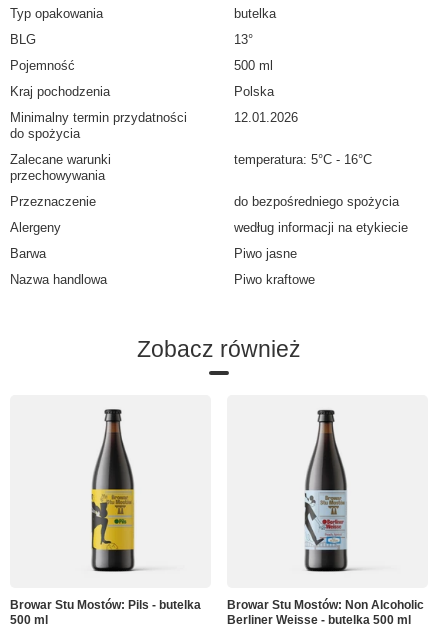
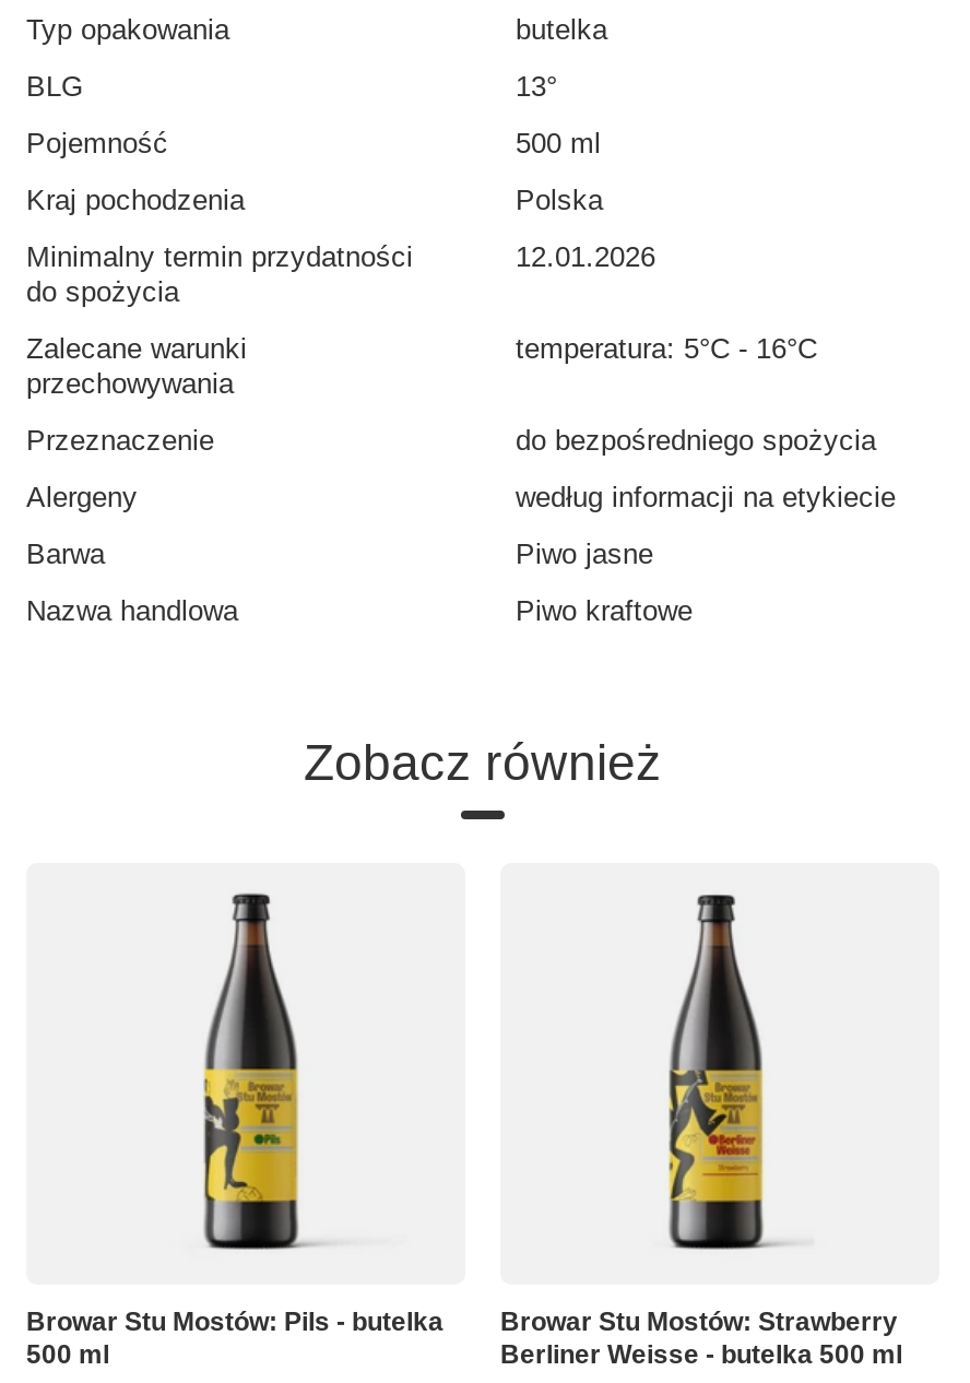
[304,489,347,551] [image] -> [666,1068,765,1204] [image]
[227,598,424,612] Browar Stu Mostów: Non Alcoholic -> [500,1307,898,1337] Browar Stu Mostów: Strawberry

